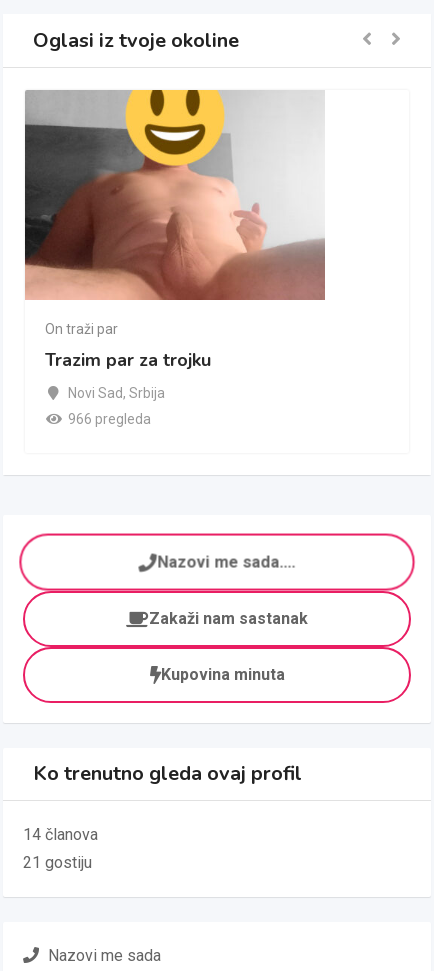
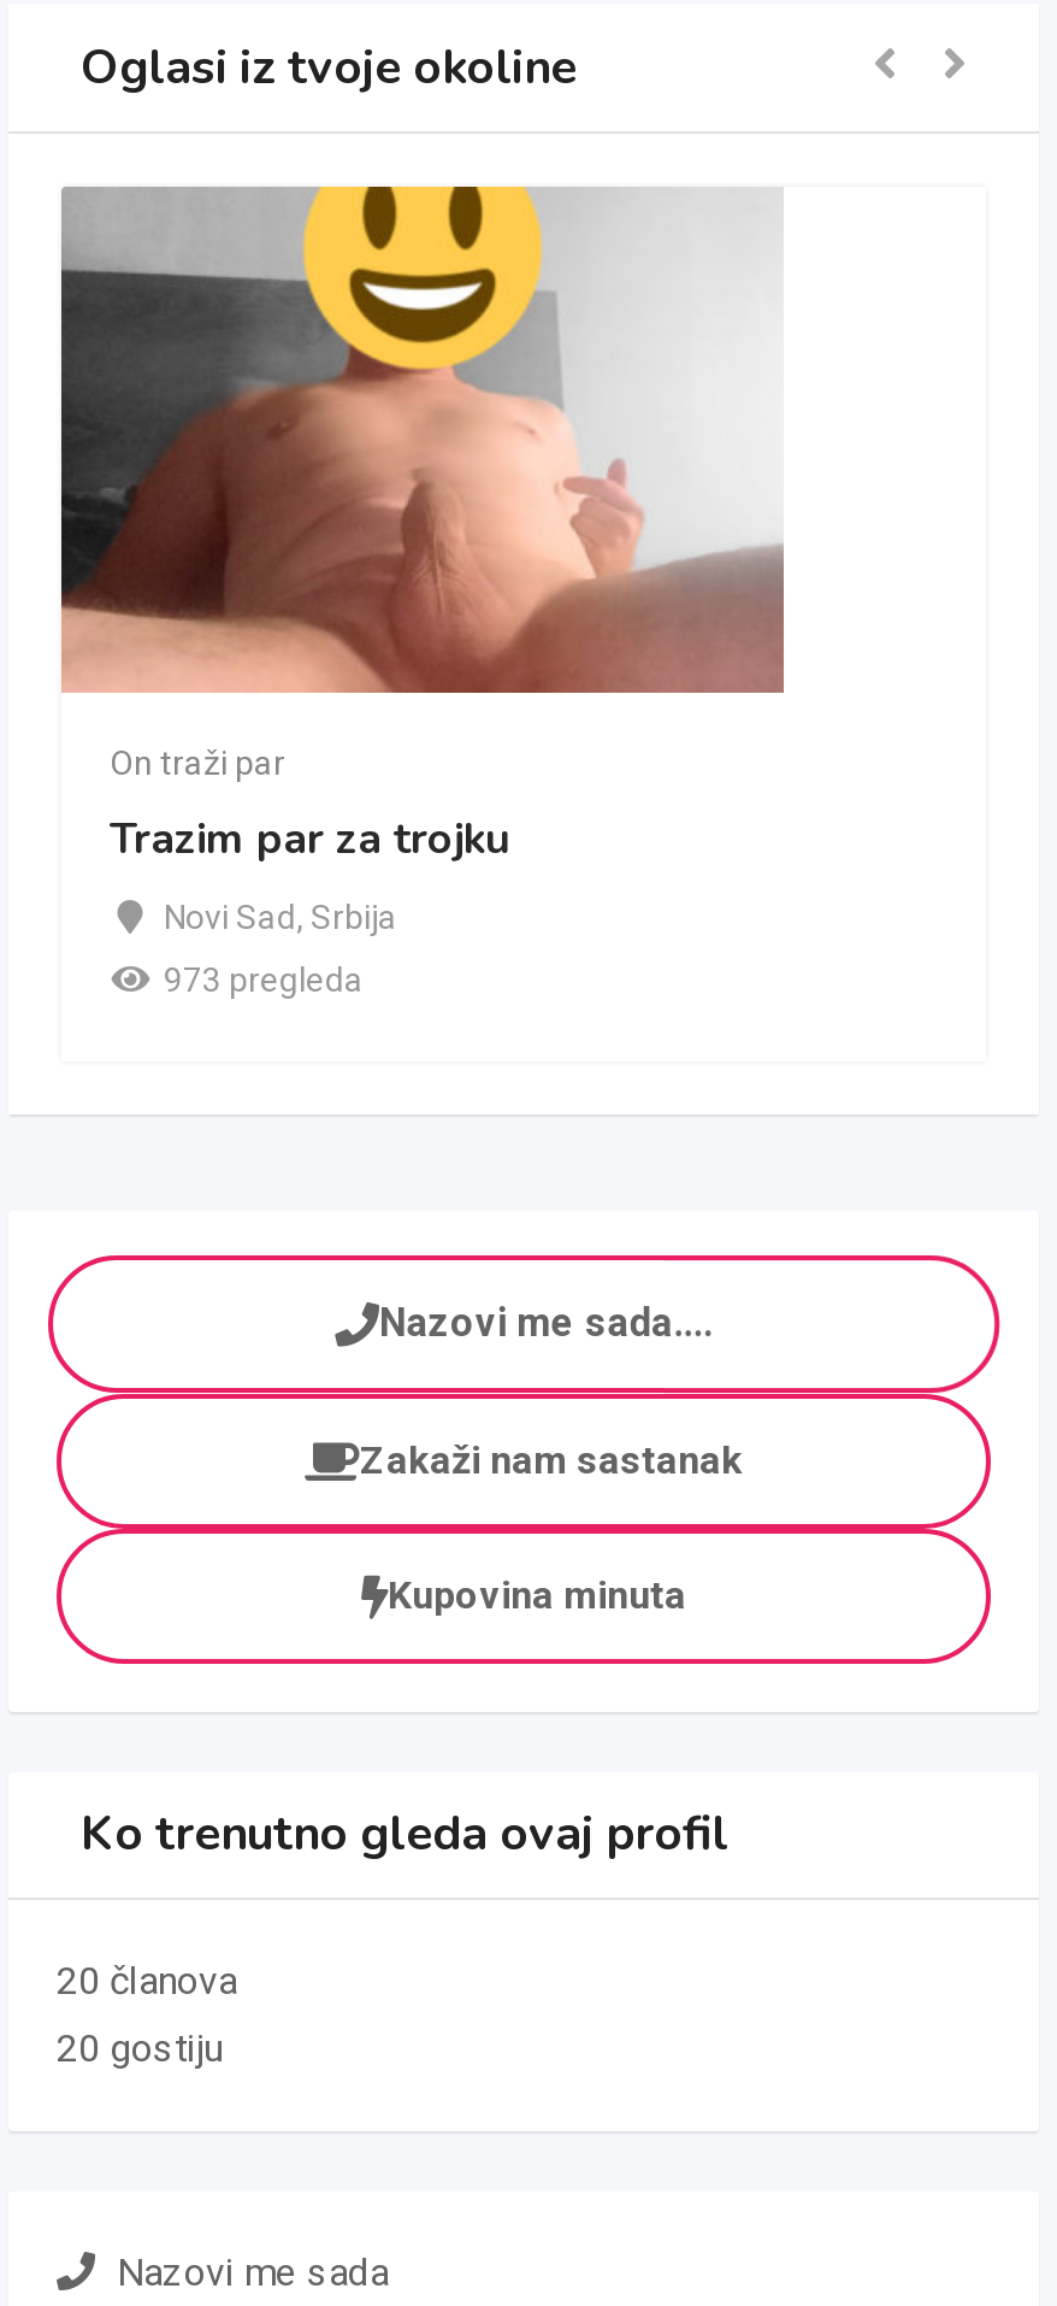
[67,411,150,427] 966 pregleda -> [164,960,364,999] 973 pregleda
[23,825,98,844] 14 članova -> [57,1958,237,2004] 20 članova
[23,853,92,872] 21 gostiju -> [57,2025,223,2071] 20 gostiju

